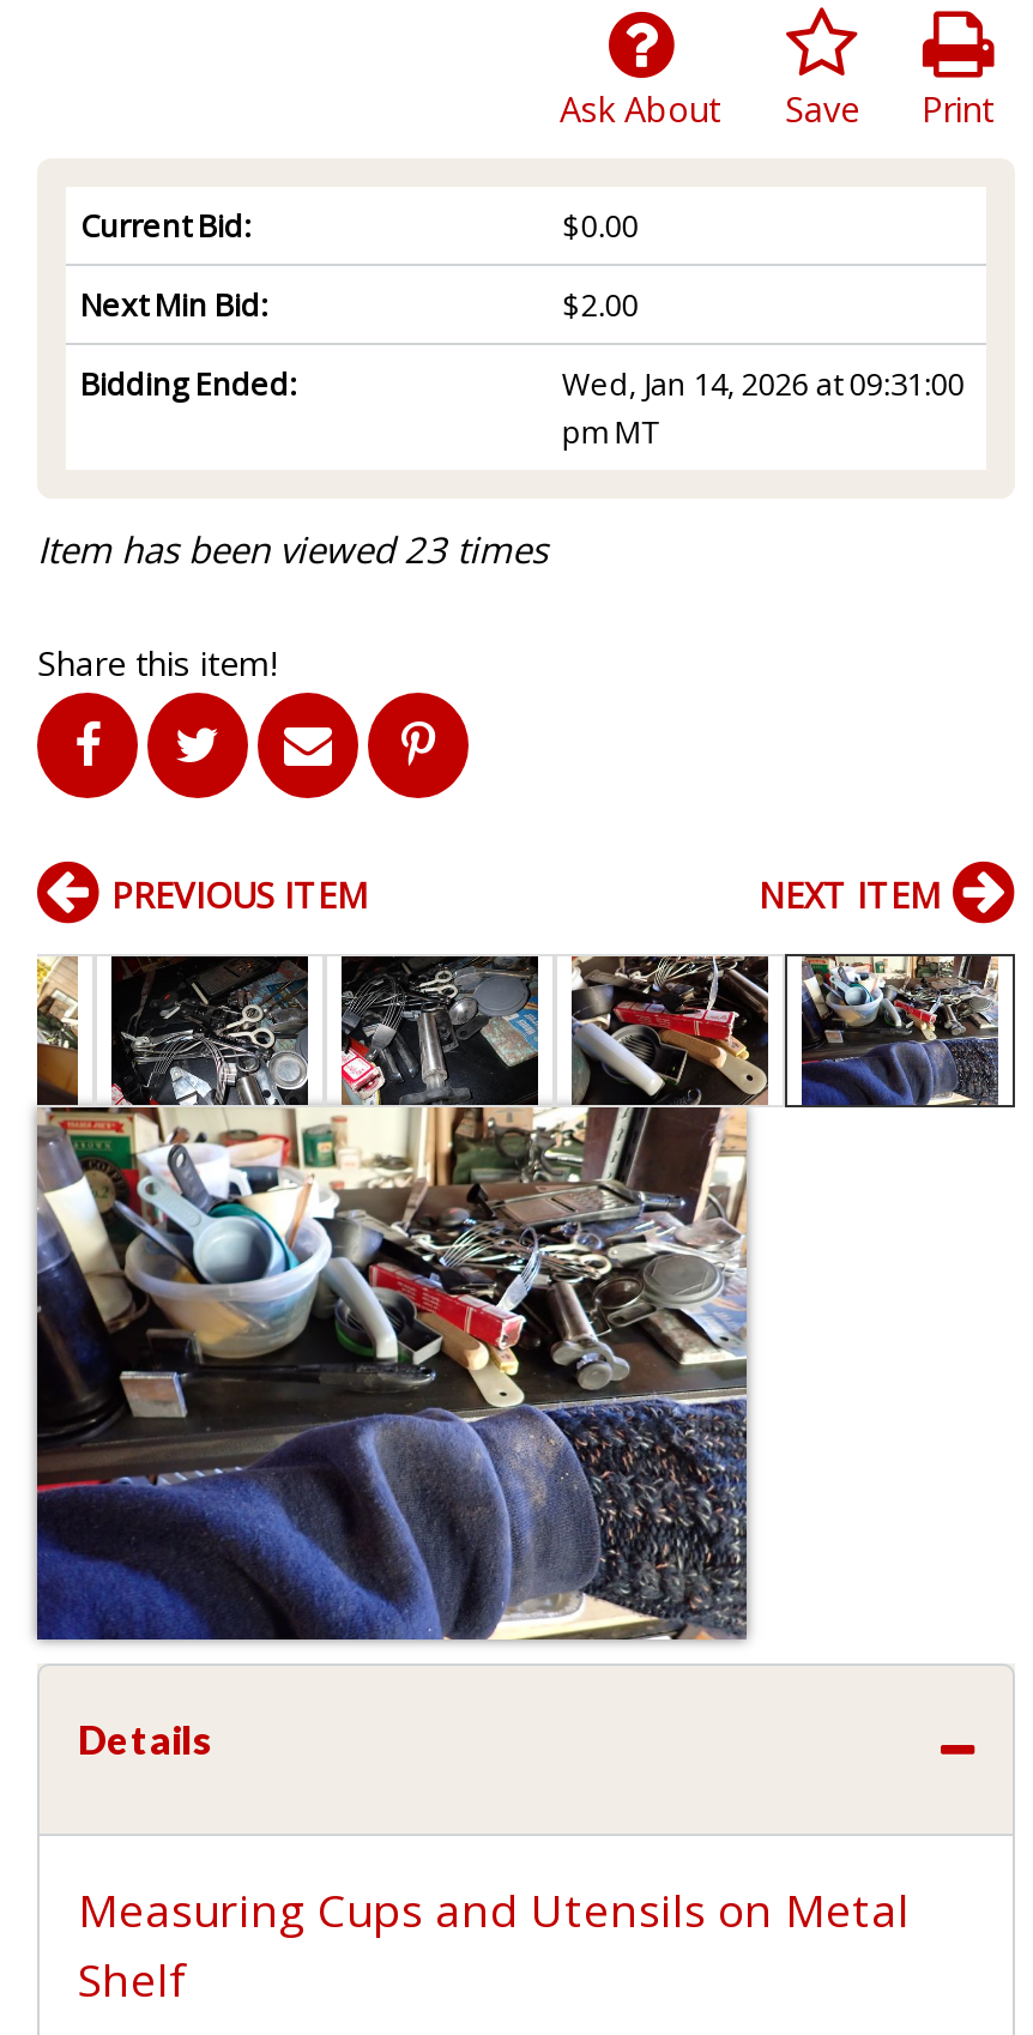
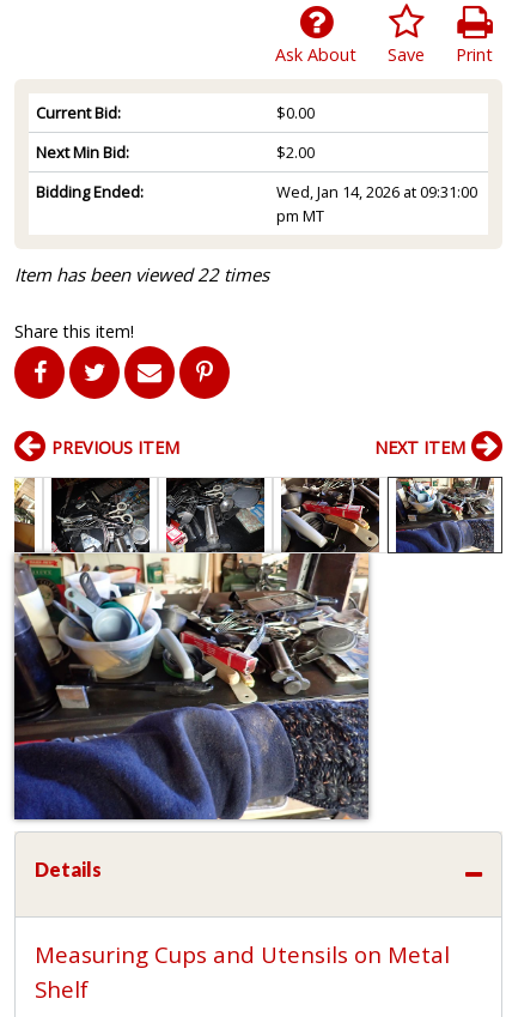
[37,524,548,572] Item has been viewed 23 times -> [14,262,269,286] Item has been viewed 22 times

